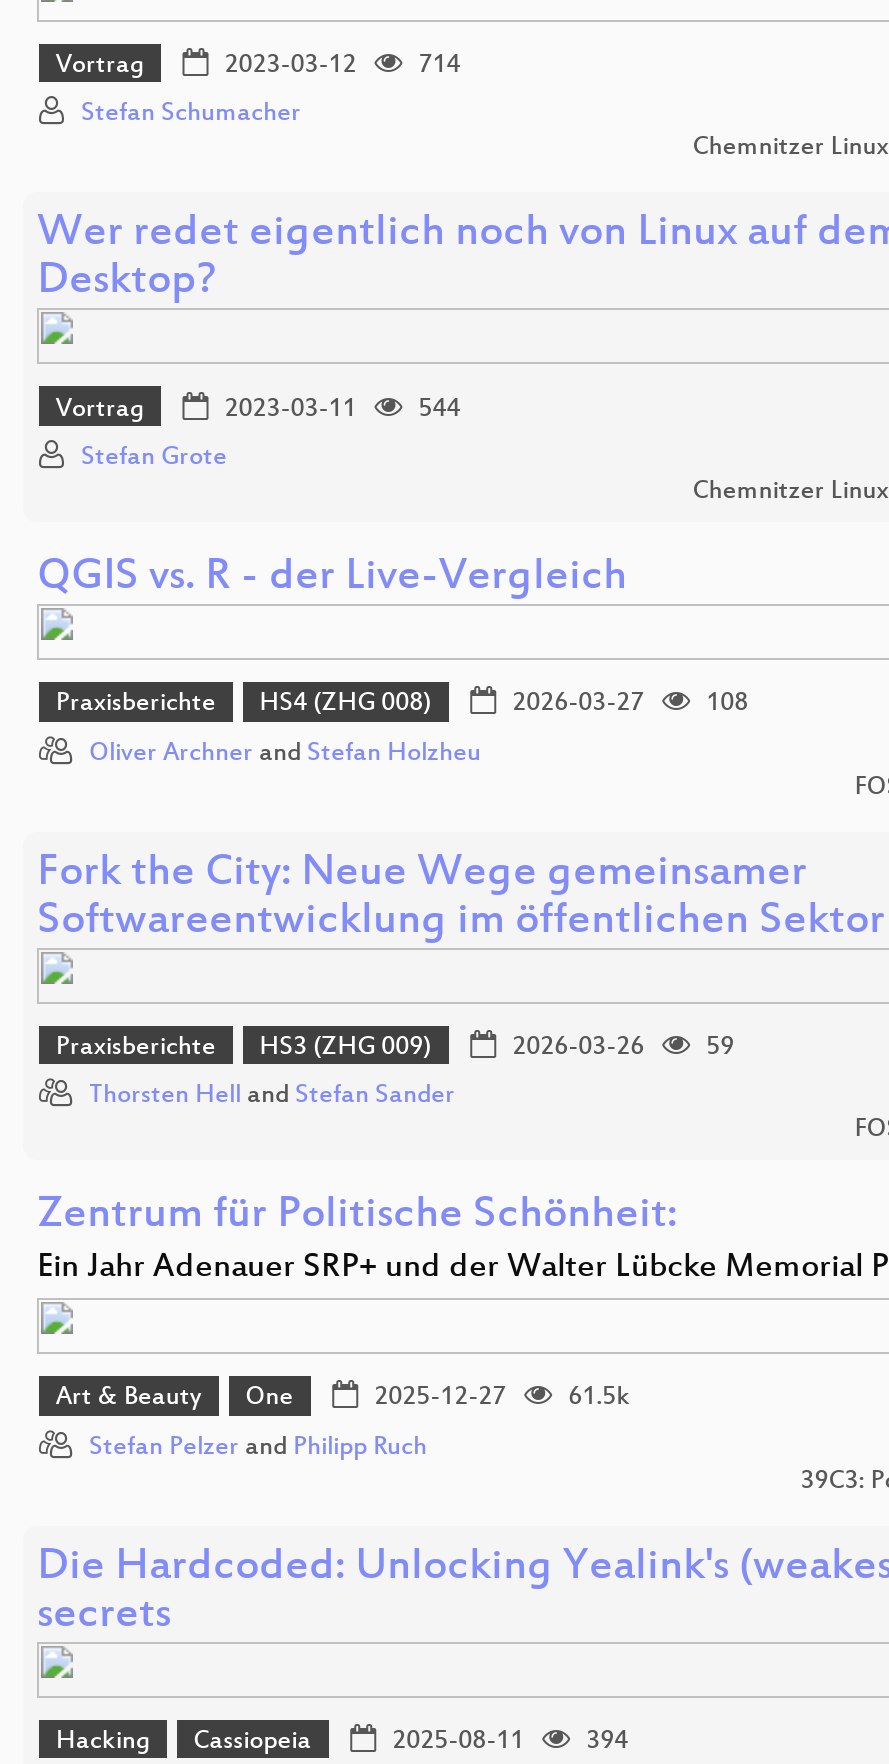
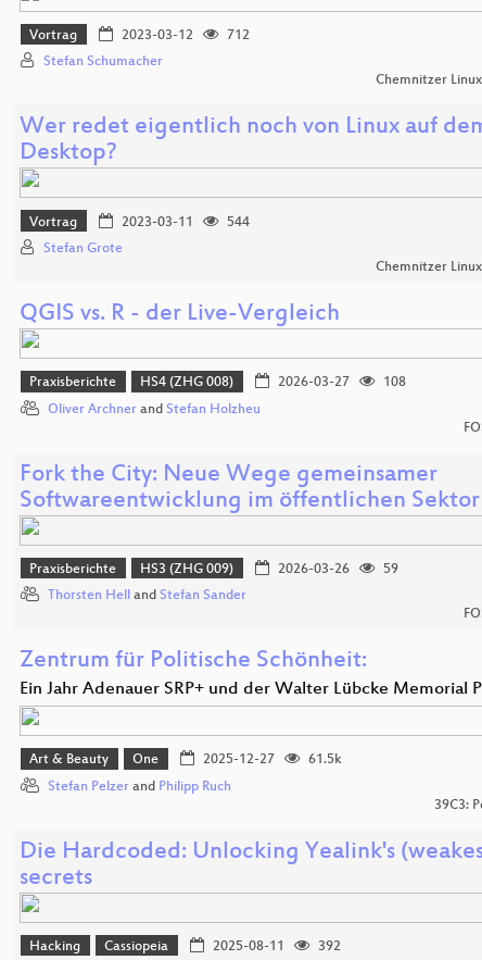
[219,52,461,80] 2023-03-12 714 -> [118,28,249,43] 2023-03-12 712
[386,1728,628,1756] 2025-08-11 394 -> [209,939,340,954] 2025-08-11 392

